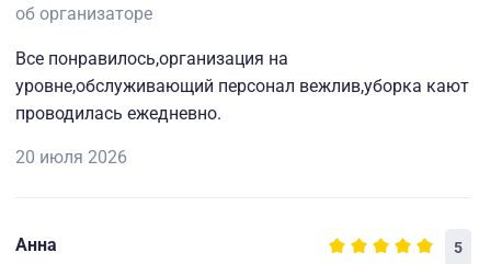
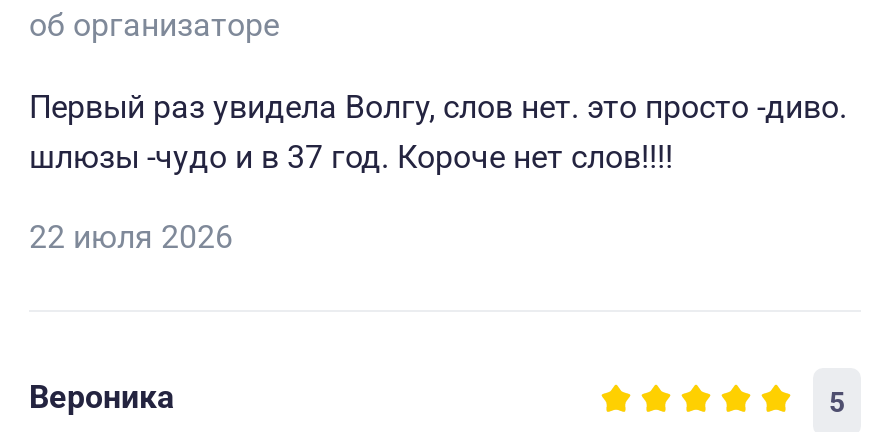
[15,48,469,123] Все понравилось,организация на | уровне,обслуживающий персонал вежлив,уборка кают | проводилась ежедневно. -> [29,87,847,175] Первый раз увидела Волгу, слов нет. это просто -диво. | шлюзы -чудо и в 37 год. Короче нет слов!!!!
[15,146,127,167] 20 июля 2026 -> [29,217,233,255] 22 июля 2026
[15,234,57,255] Анна -> [29,377,175,415] Вероника

